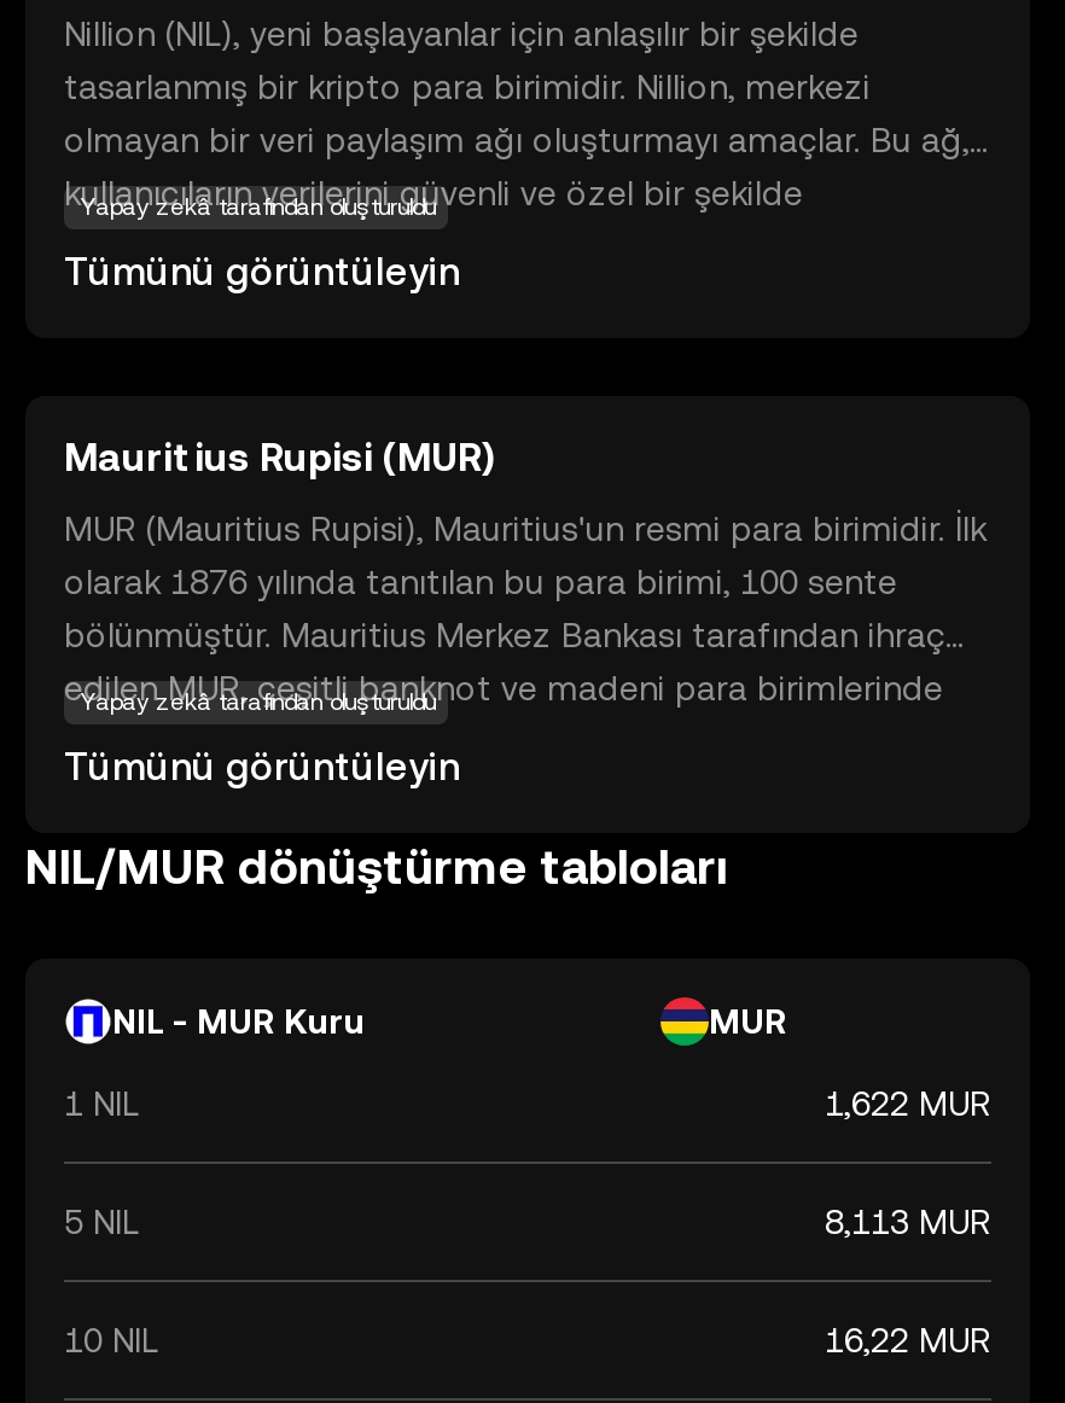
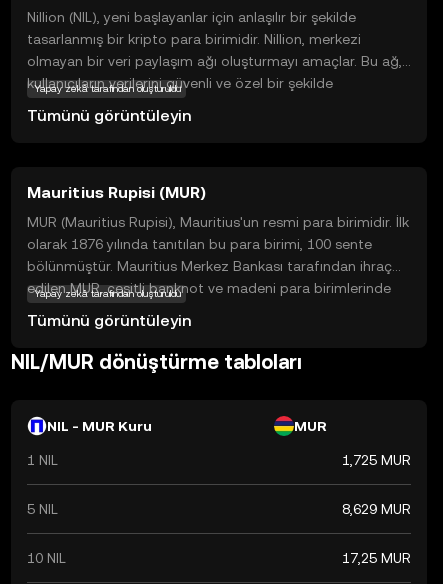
[825,1084,991,1123] 1,622 MUR -> [342,452,411,468] 1,725 MUR
[825,1203,991,1241] 8,113 MUR -> [342,501,411,517] 8,629 MUR
[825,1321,991,1360] 16,22 MUR -> [342,550,411,566] 17,25 MUR

